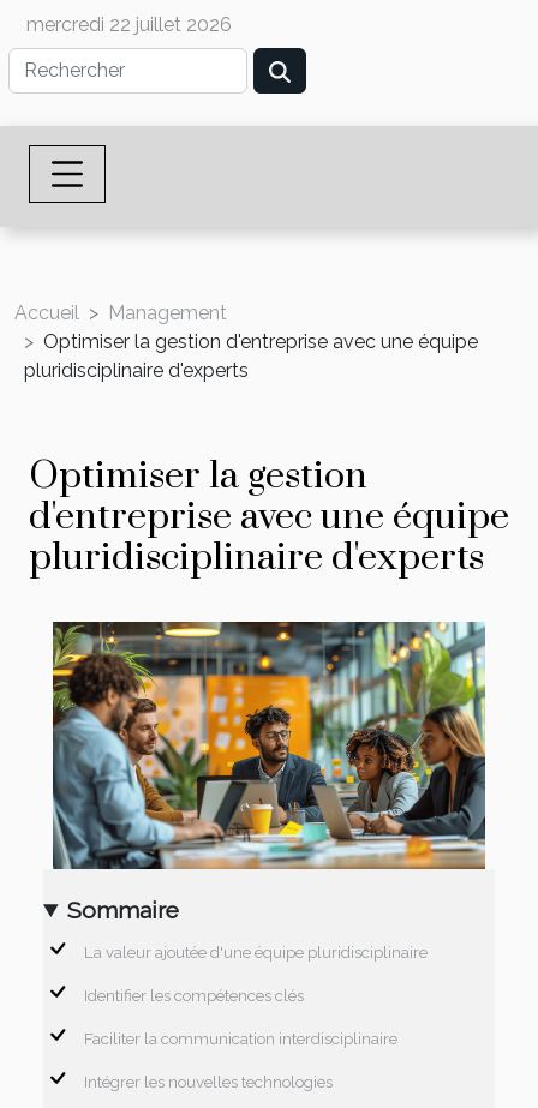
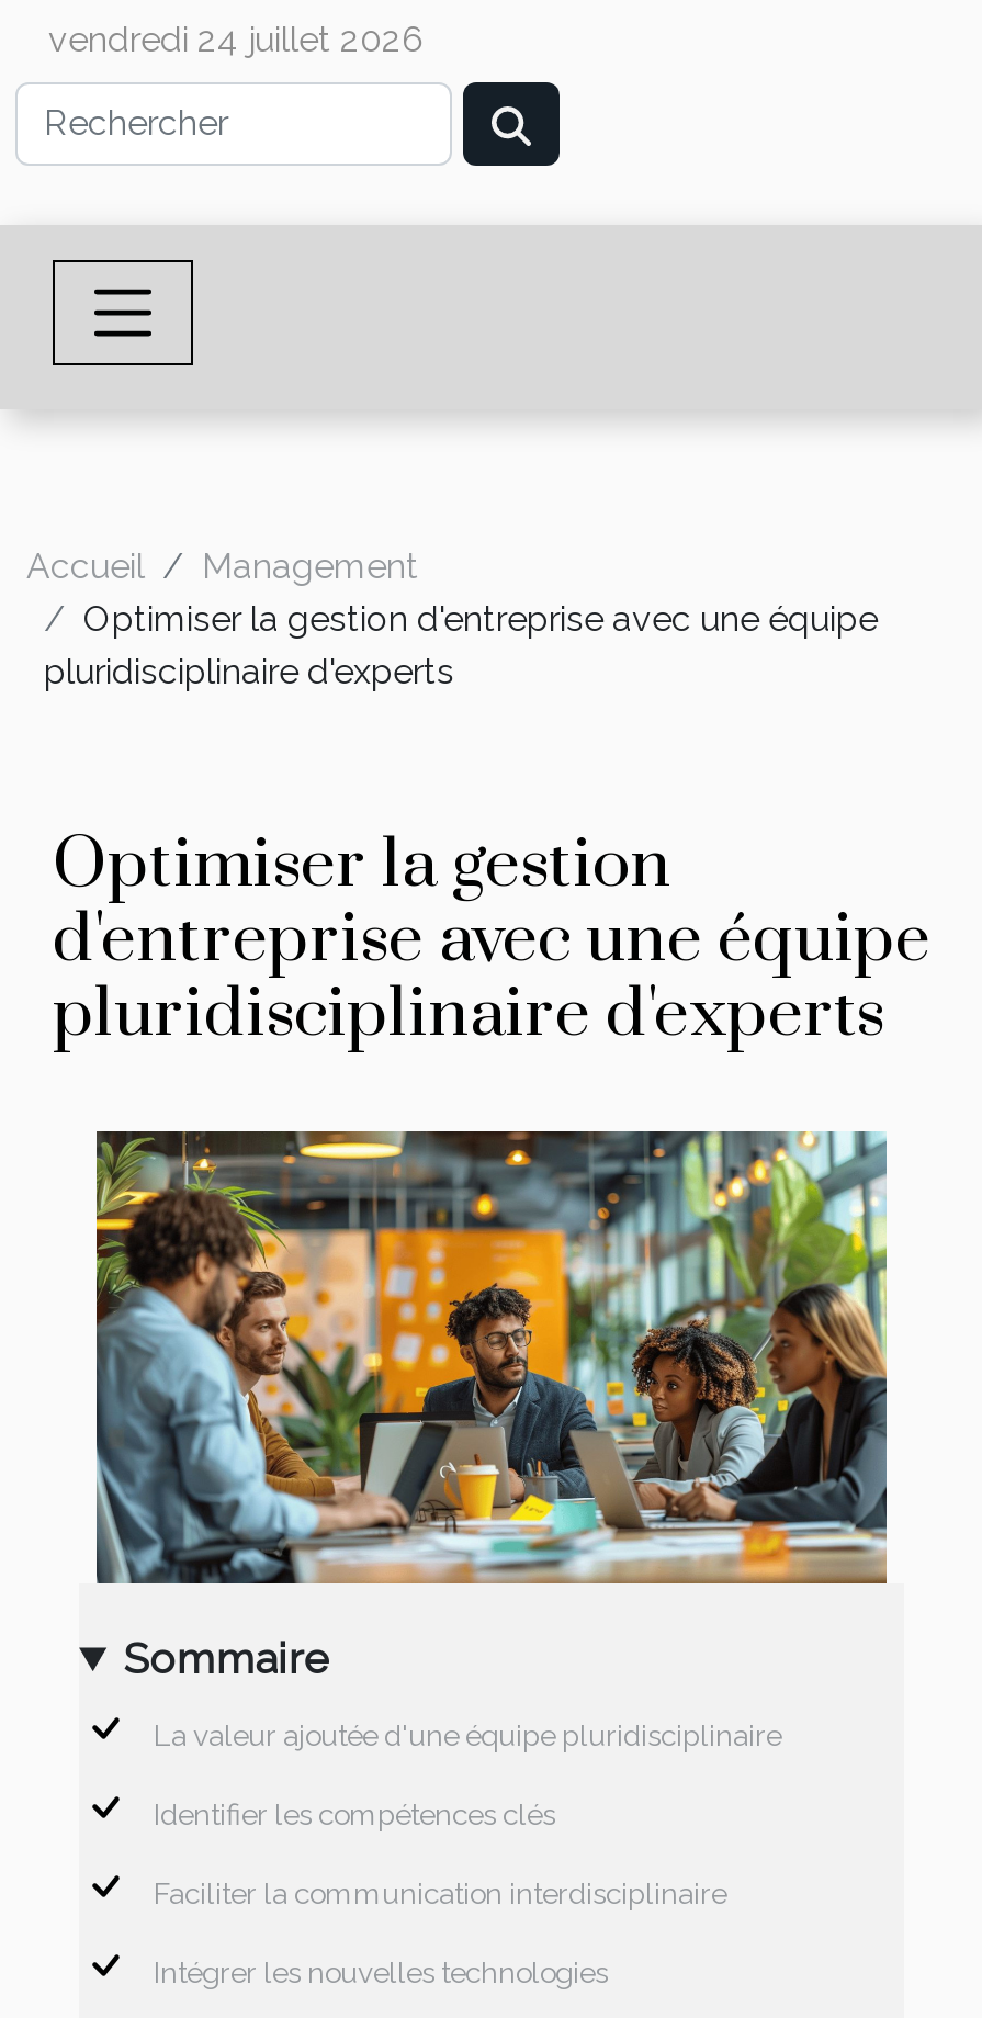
[26,13,232,36] mercredi 22 juillet 2026 -> [48,19,424,60] vendredi 24 juillet 2026

